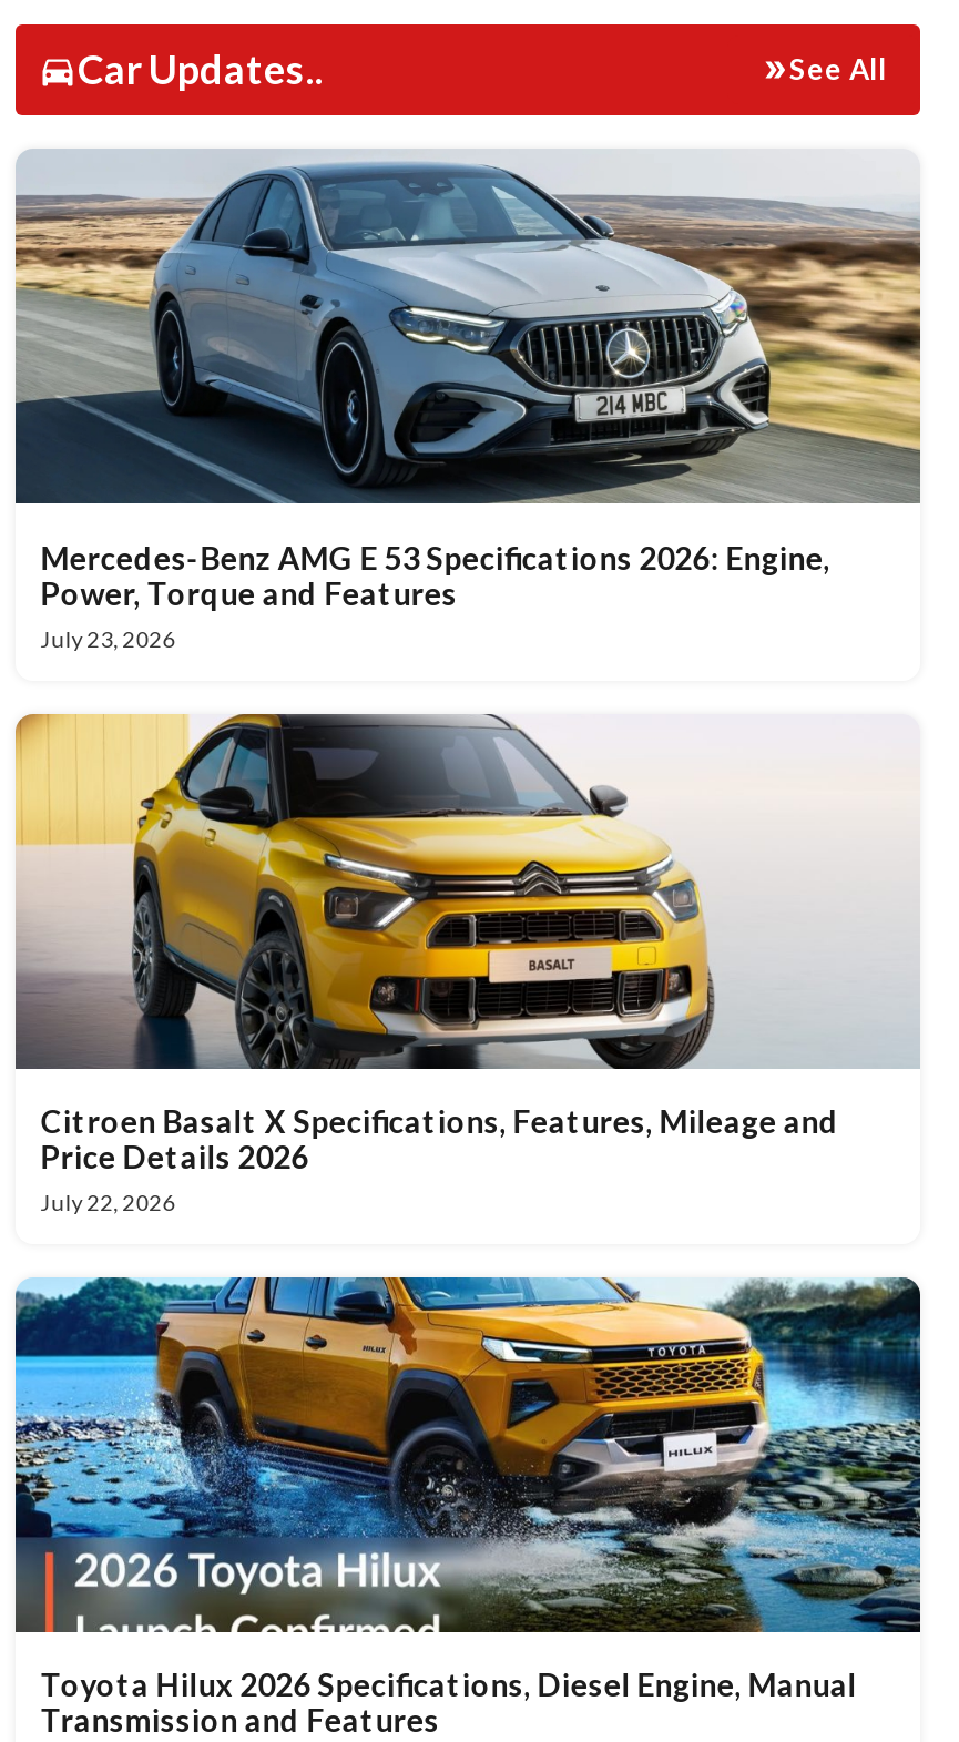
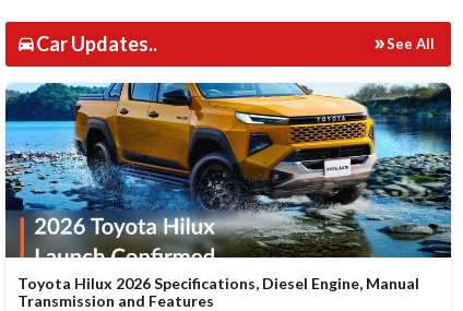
[13,151,922,651] [image] | Mercedes-Benz AMG E 53 Specifications 2026: Engine, | Power, Torque and Features | July 23, 2026 -> none
[13,712,920,1216] [image] | Citroen Basalt X Specifications, Features, Mileage and | Price Details 2026 | July 22, 2026 -> none

